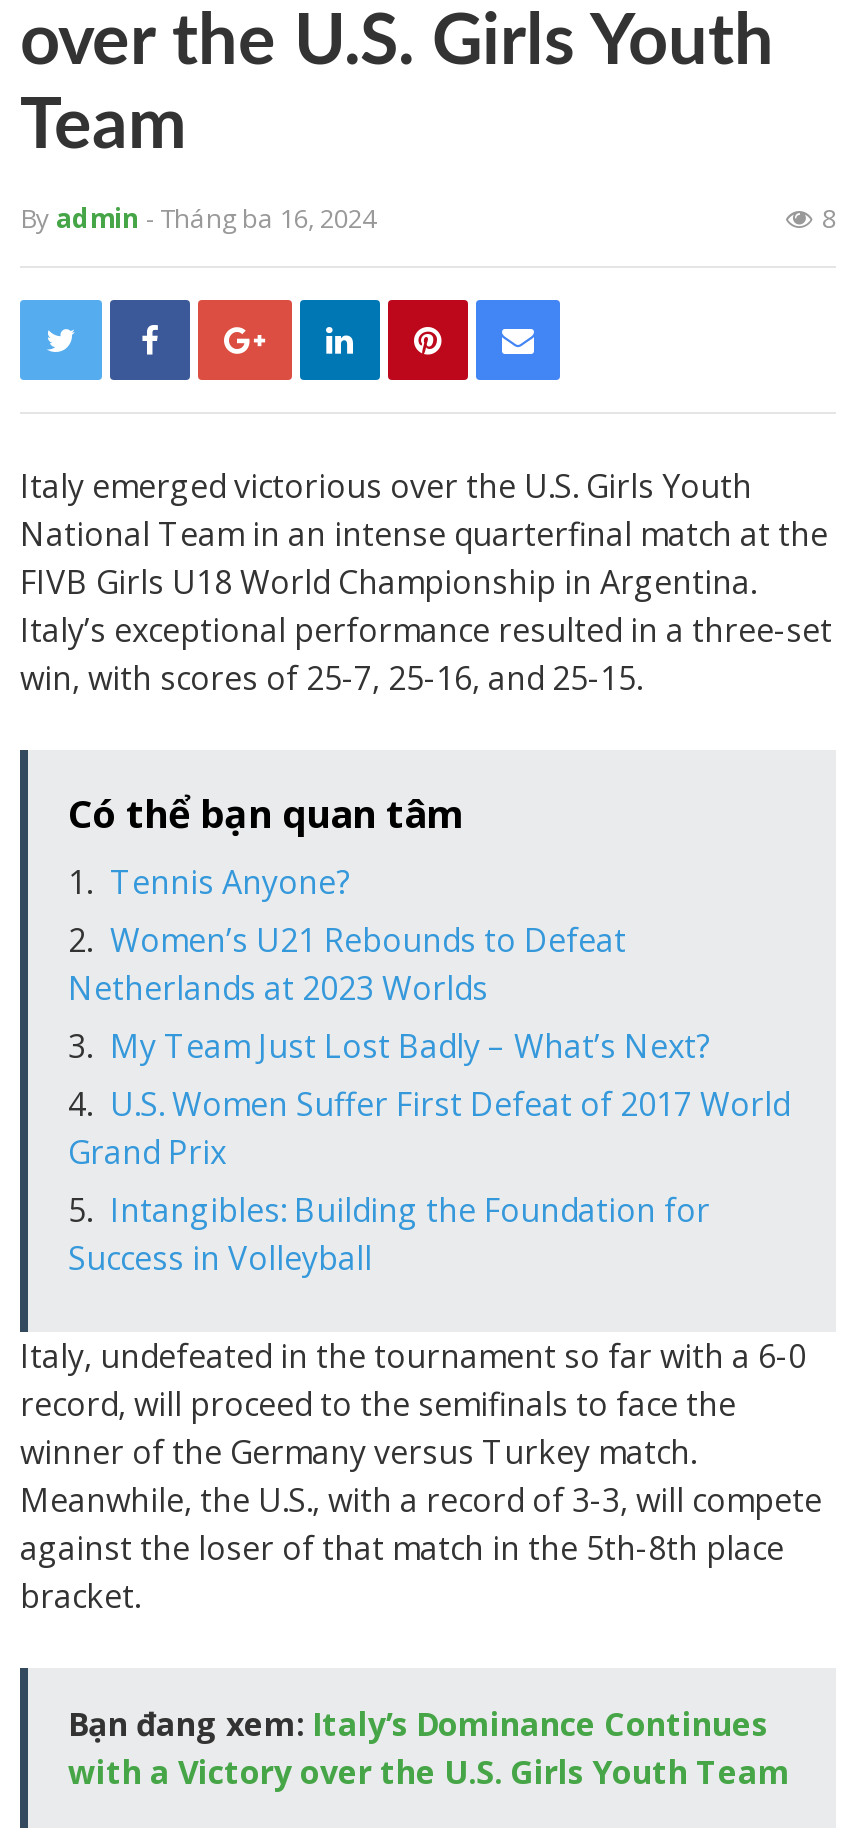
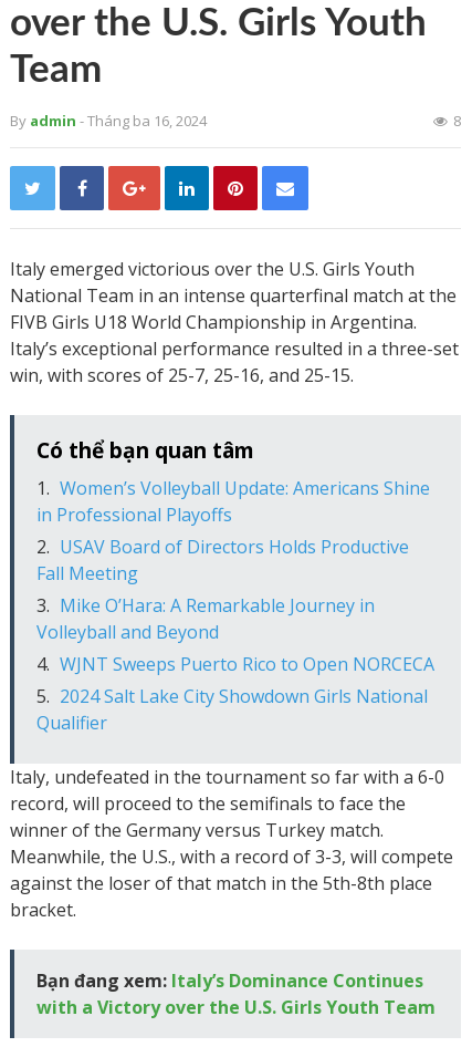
[68,860,790,1280] Tennis Anyone? | Women’s U21 Rebounds to Defeat | Netherlands at 2023 Worlds | My Team Just Lost Badly – What’s Next? | U.S. Women Suffer First Defeat of 2017 World | Grand Prix | Intangibles: Building the Foundation for | Success in Volleyball -> [36,476,434,735] Women’s Volleyball Update: Americans Shine | in Professional Playoffs | USAV Board of Directors Holds Productive | Fall Meeting | Mike O’Hara: A Remarkable Journey in | Volleyball and Beyond | WJNT Sweeps Puerto Rico to Open NORCECA | 2024 Salt Lake City Showdown Girls National | Qualifier

